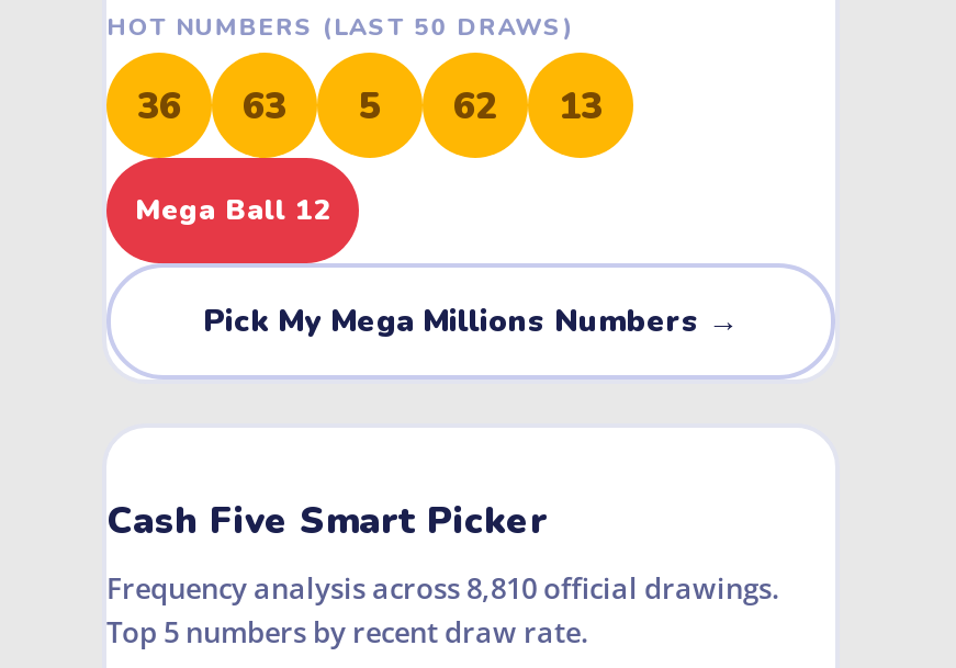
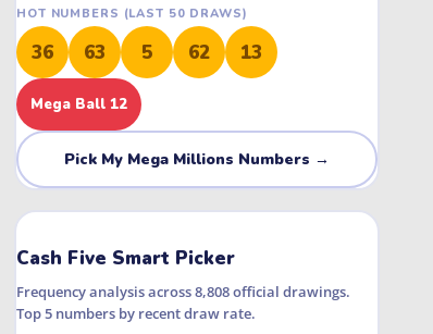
[106,568,780,608] Frequency analysis across 8,810 official drawings. -> [16,282,350,301] Frequency analysis across 8,808 official drawings.

